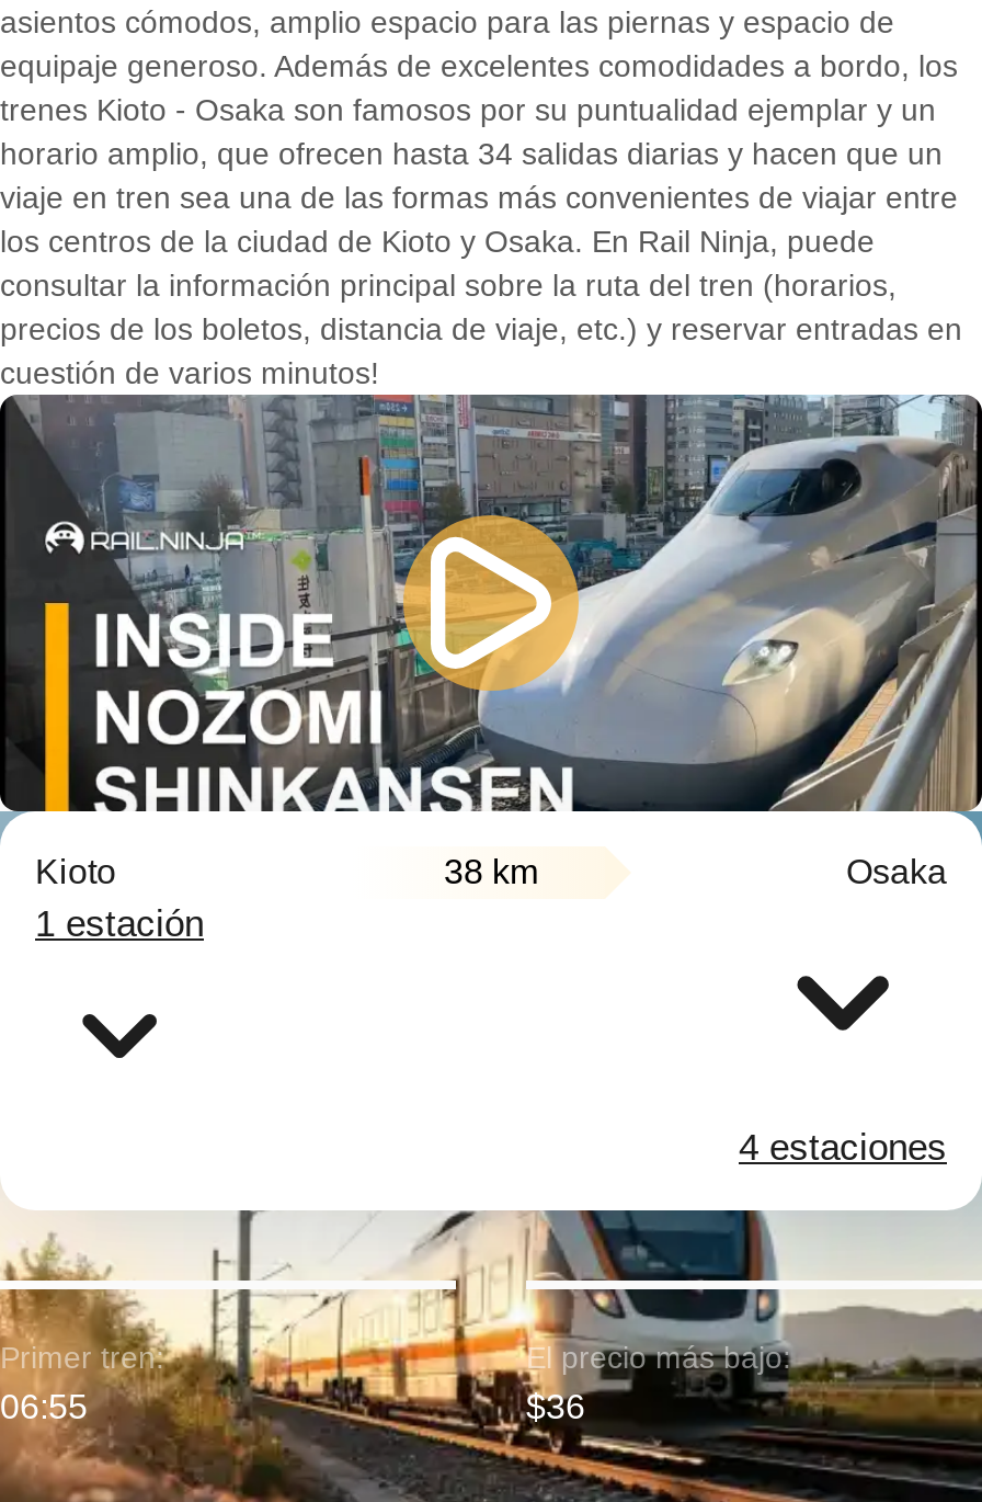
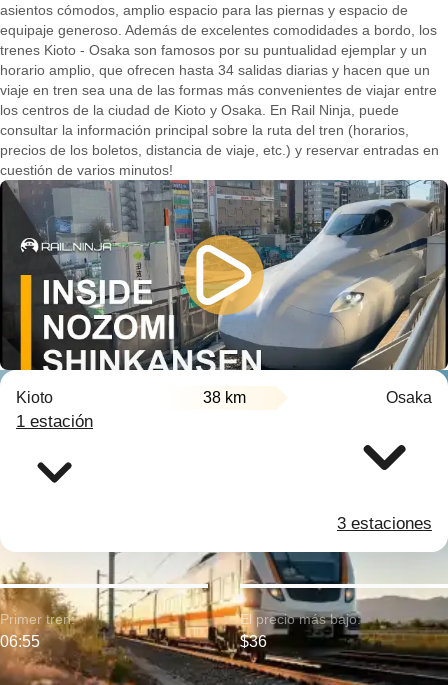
[739,1127,947,1169] 4 estaciones -> [337,514,432,533] 3 estaciones

